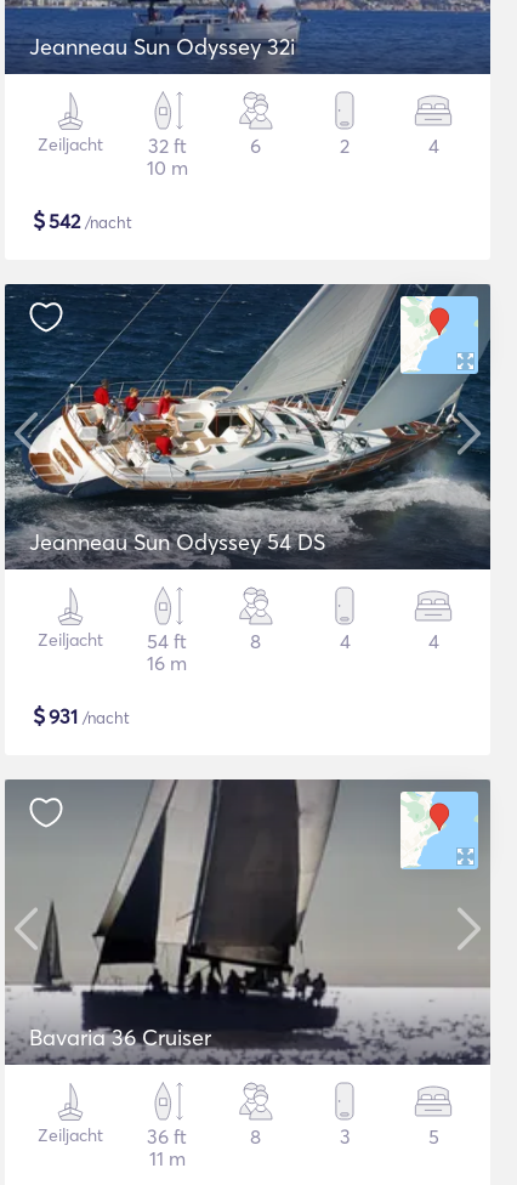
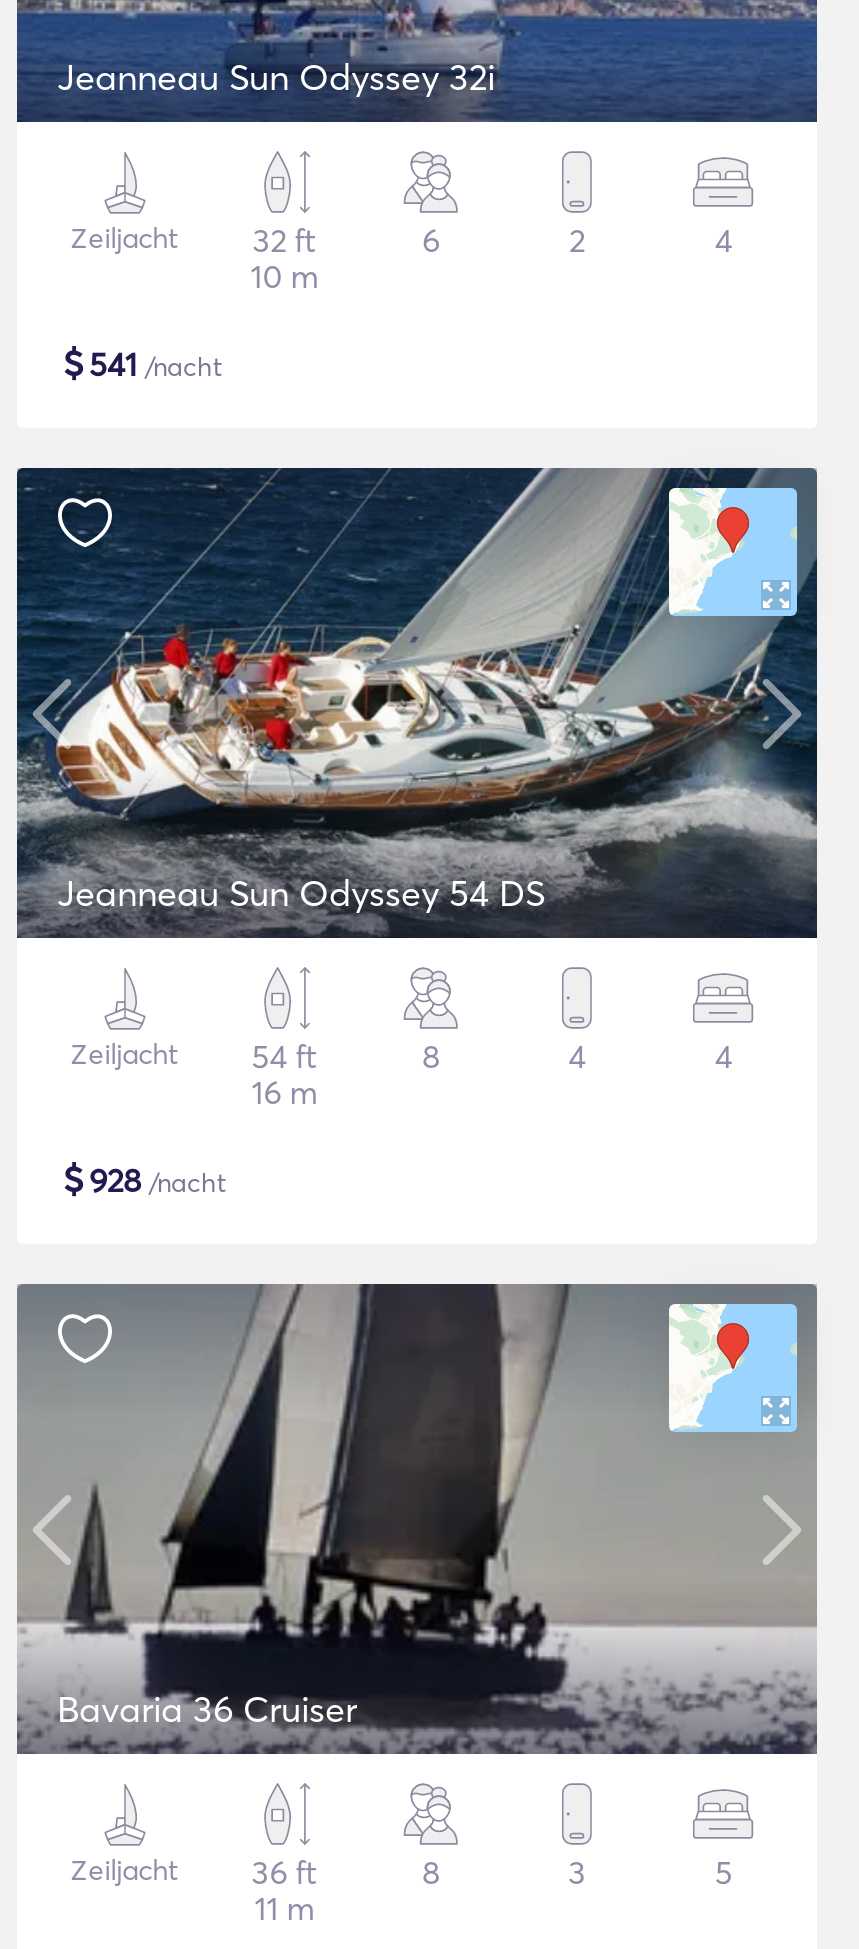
[33,206,132,234] $542 /nacht -> [63,340,223,386] $541 /nacht
[33,702,130,730] $931 /nacht -> [63,1156,227,1202] $928 /nacht

